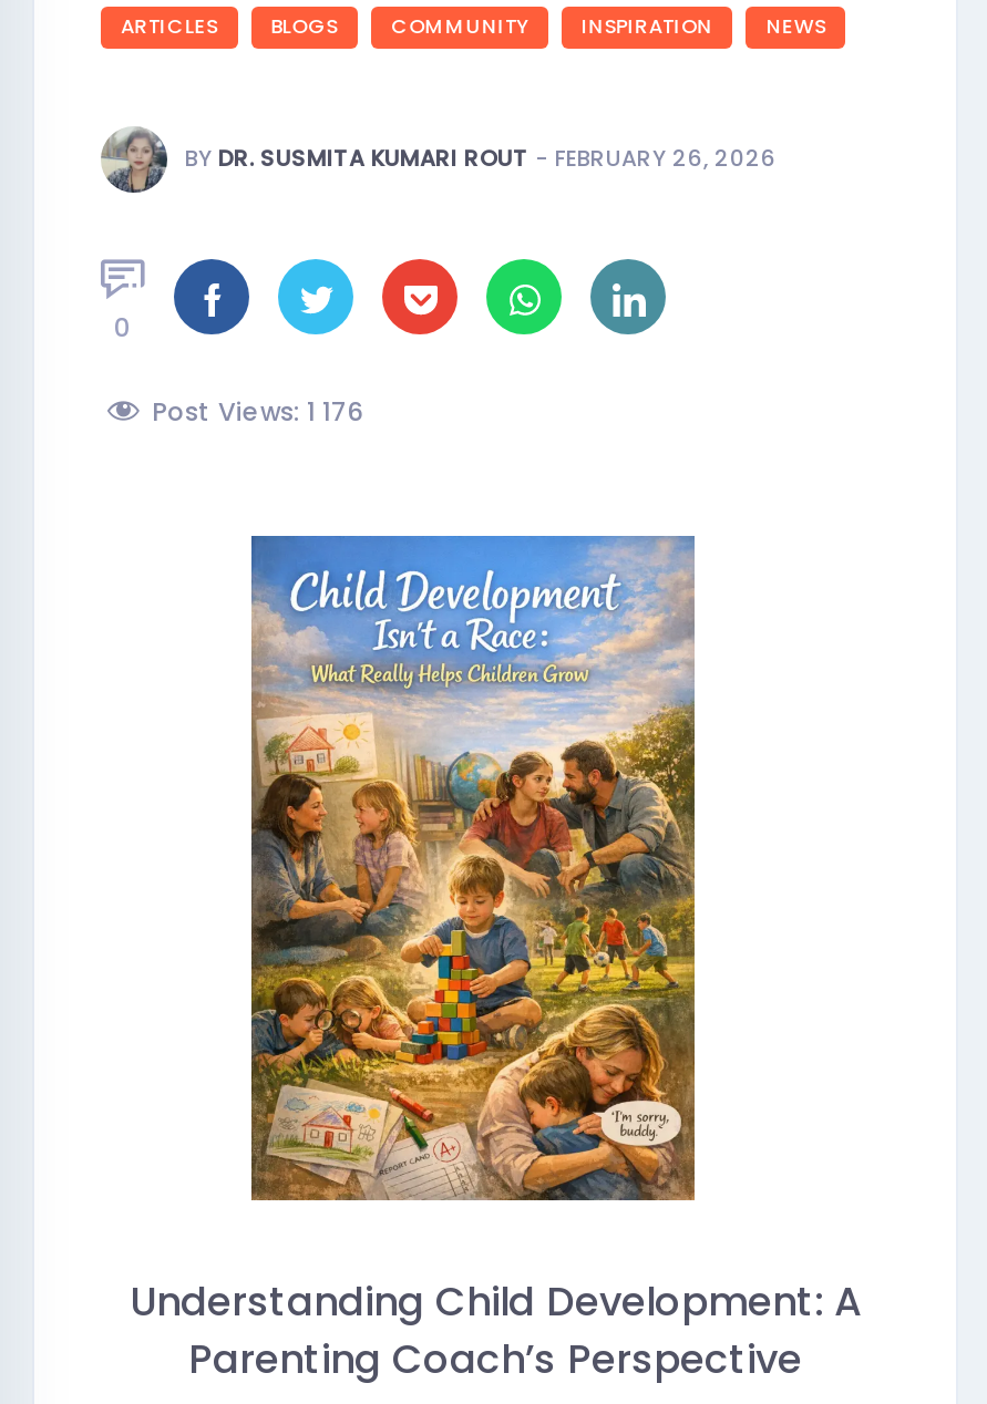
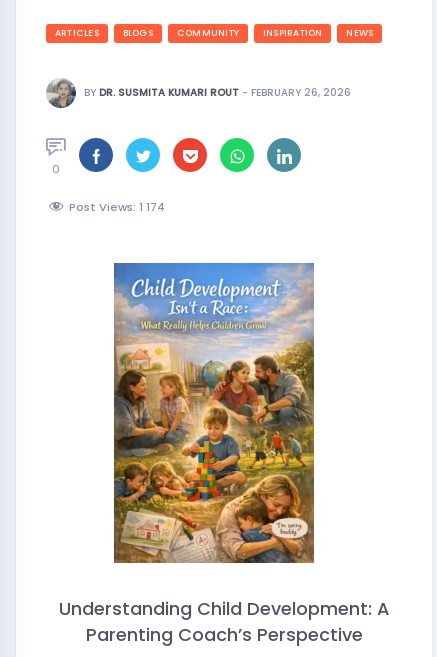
[152,394,362,429] Post Views: 1 176 -> [69,199,165,215] Post Views: 1 174

